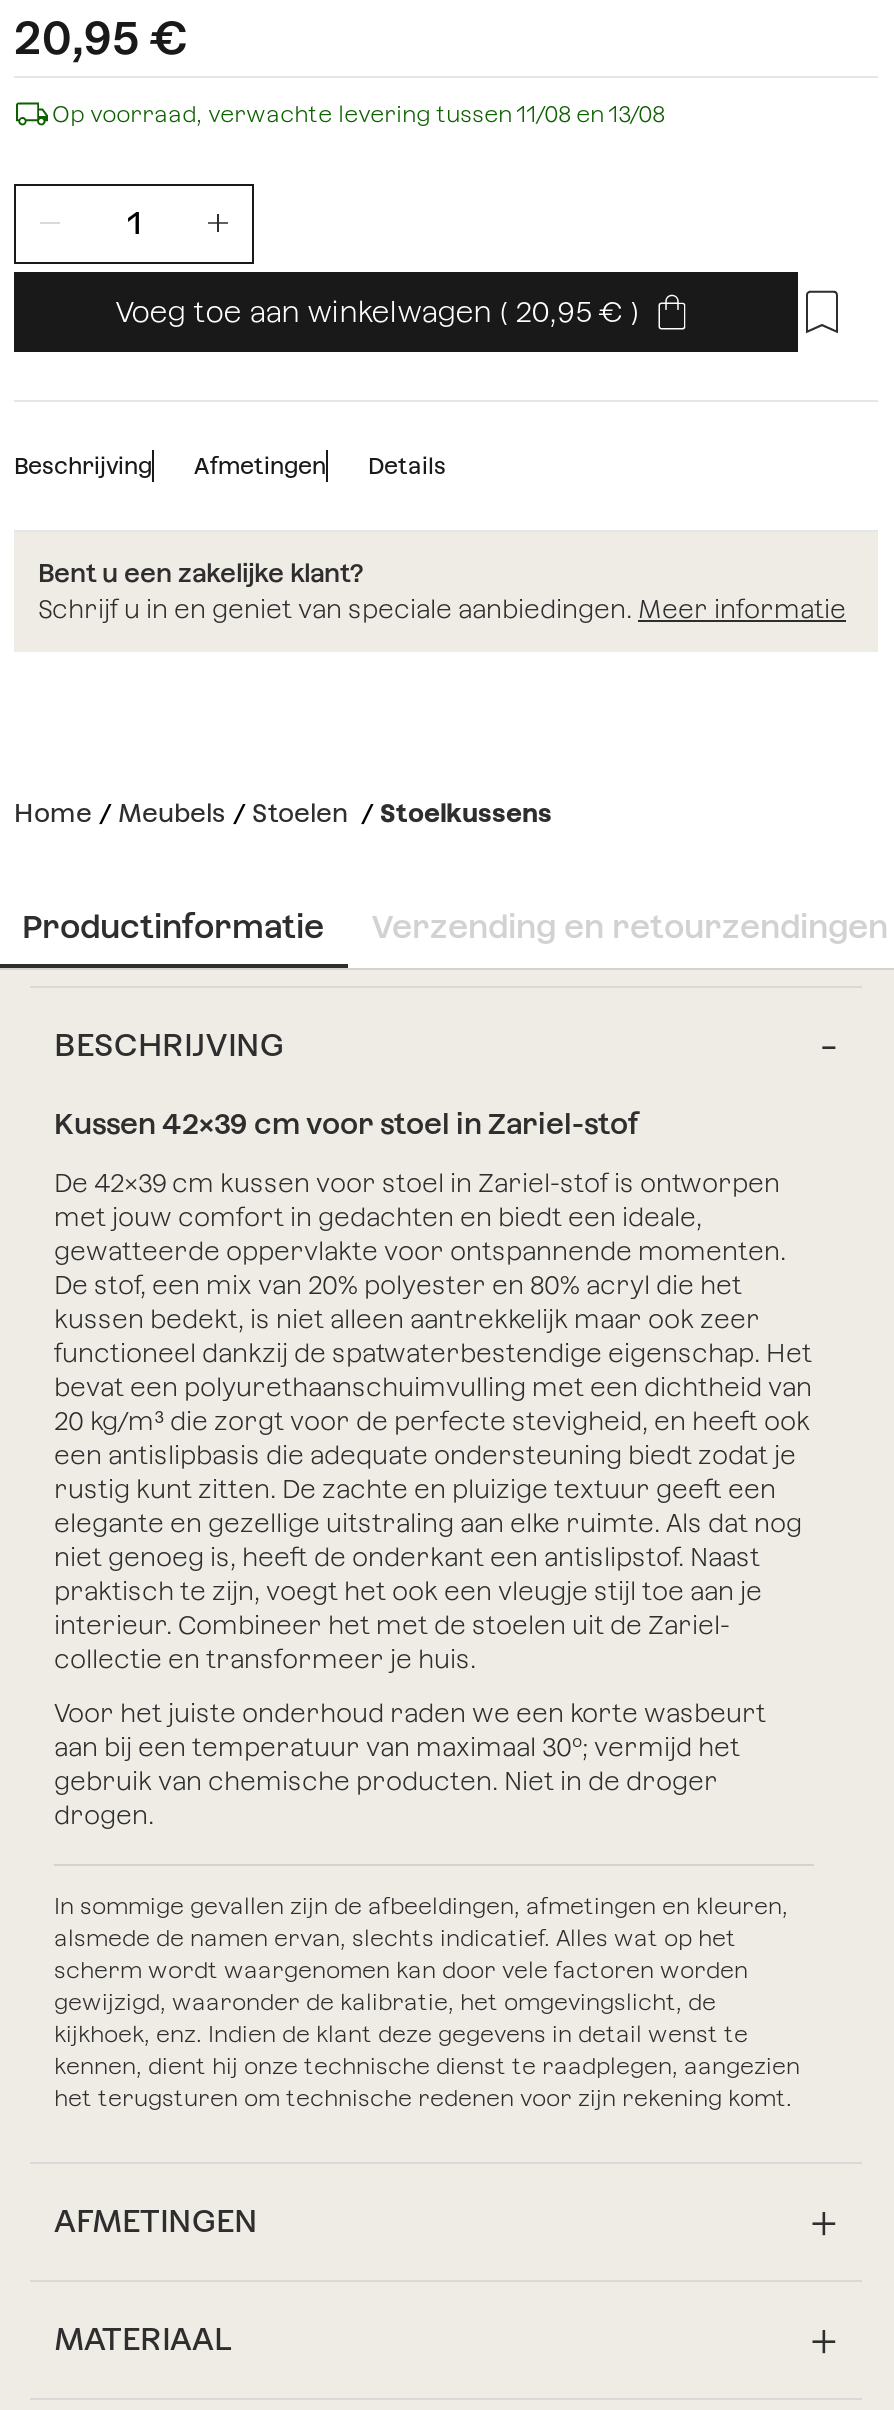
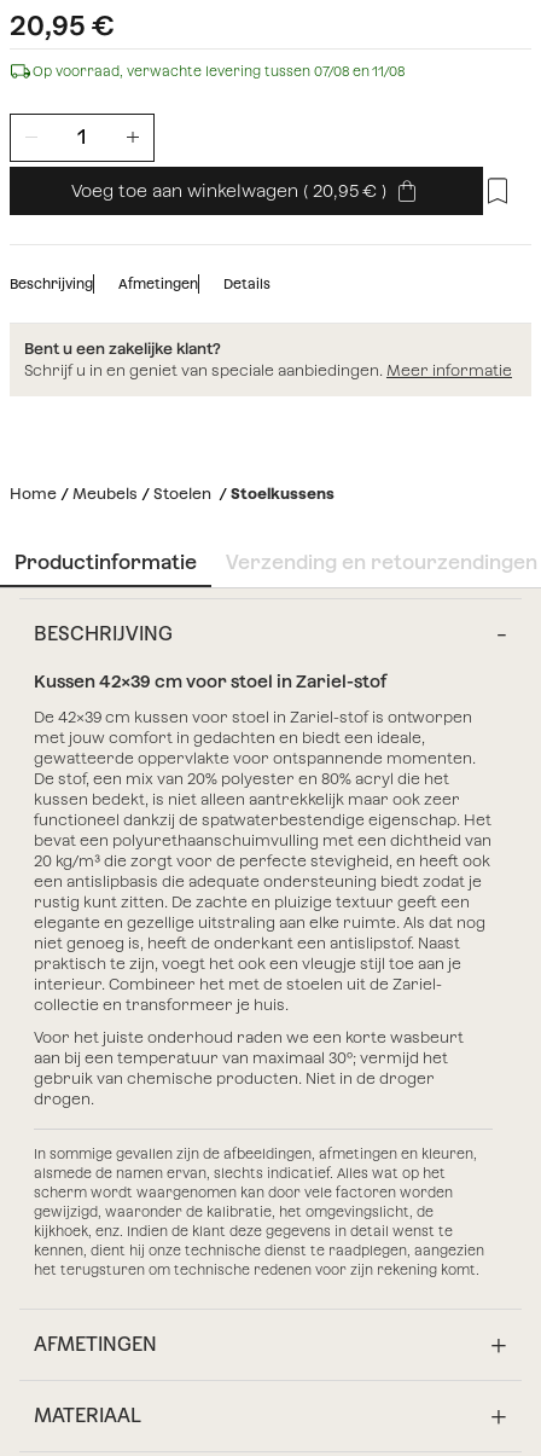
[52,100,664,128] Op voorraad, verwachte levering tussen 11/08 en 13/08 -> [33,63,405,80] Op voorraad, verwachte levering tussen 07/08 en 11/08

